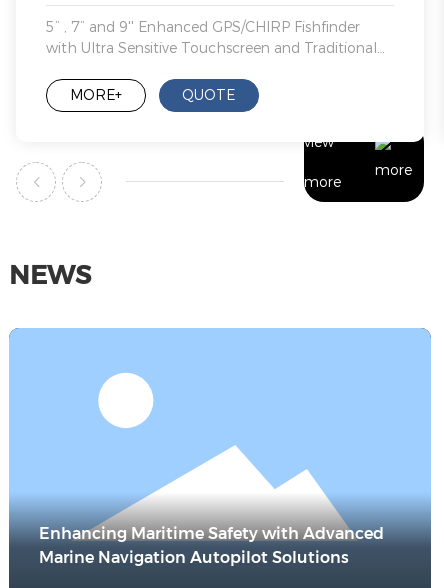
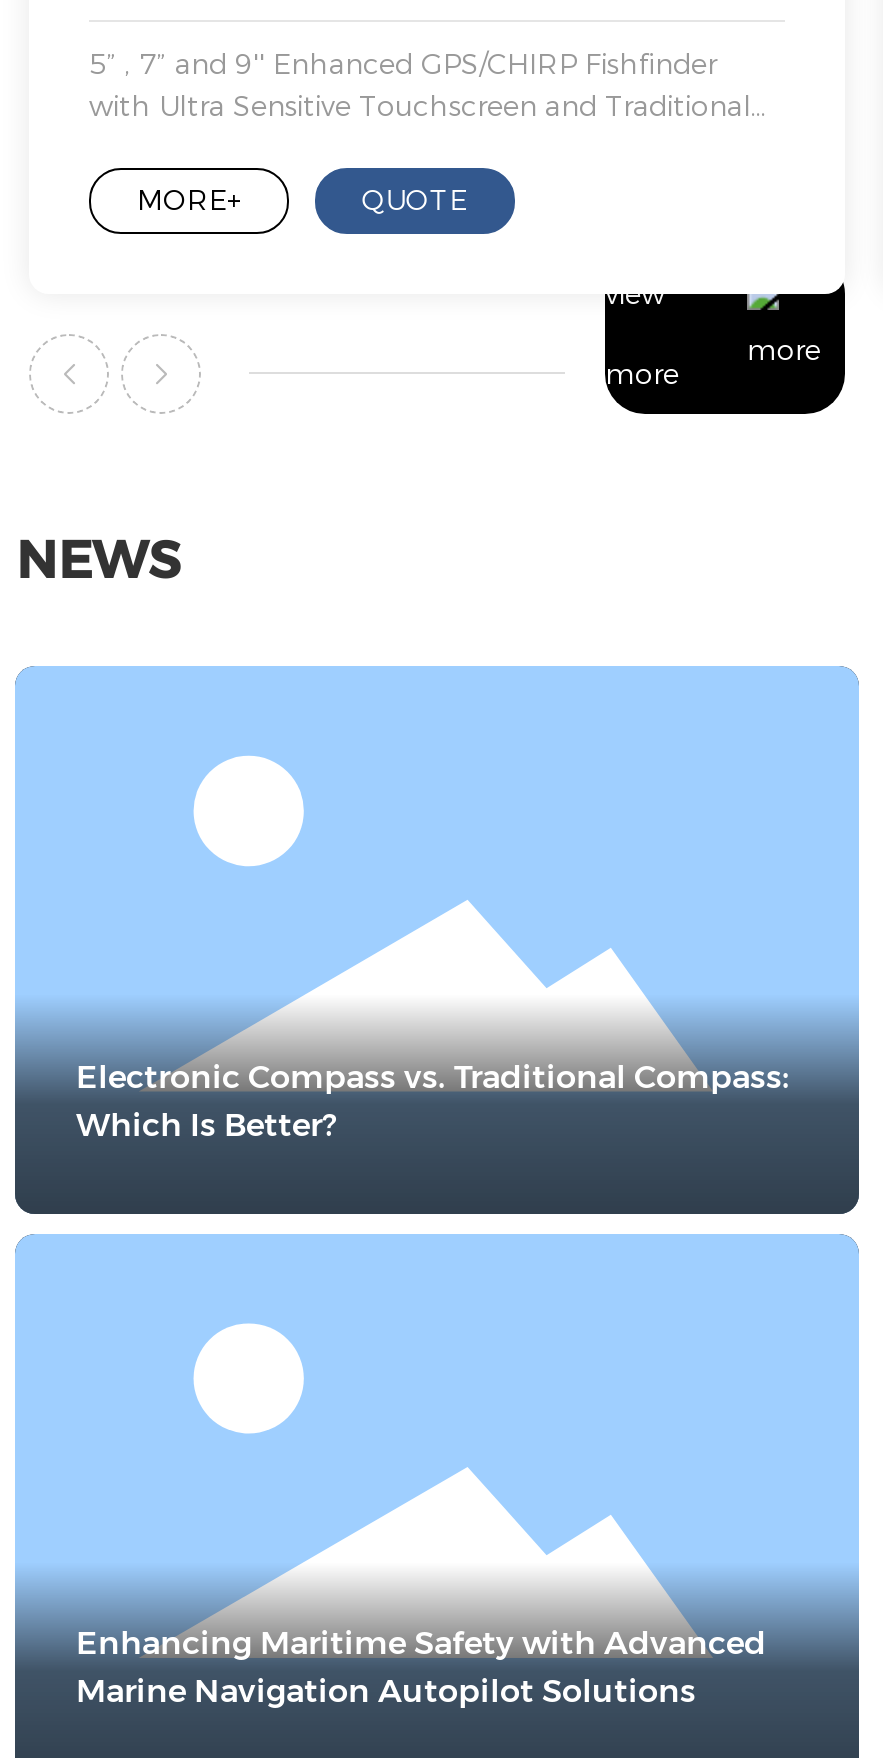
none -> [76,1057,790,1143] Electronic Compass vs. Traditional Compass: | Which Is Better?

